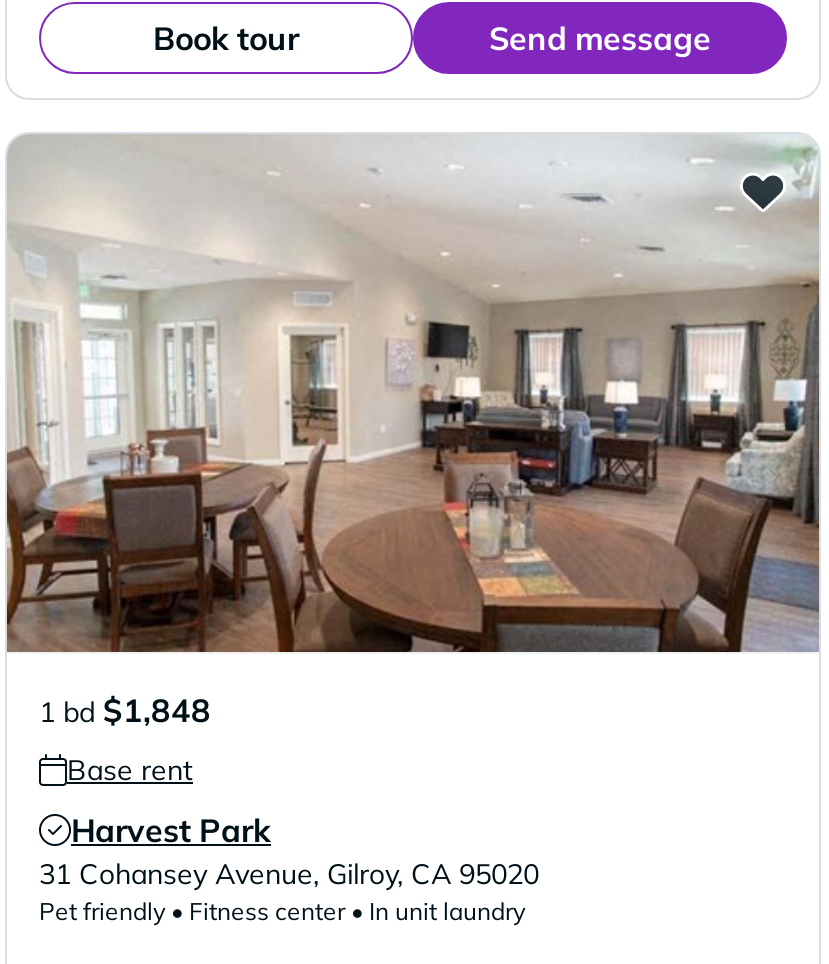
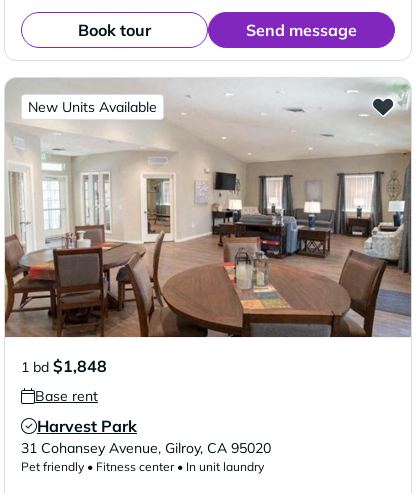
none -> [28,98,157,116] New Units Available

